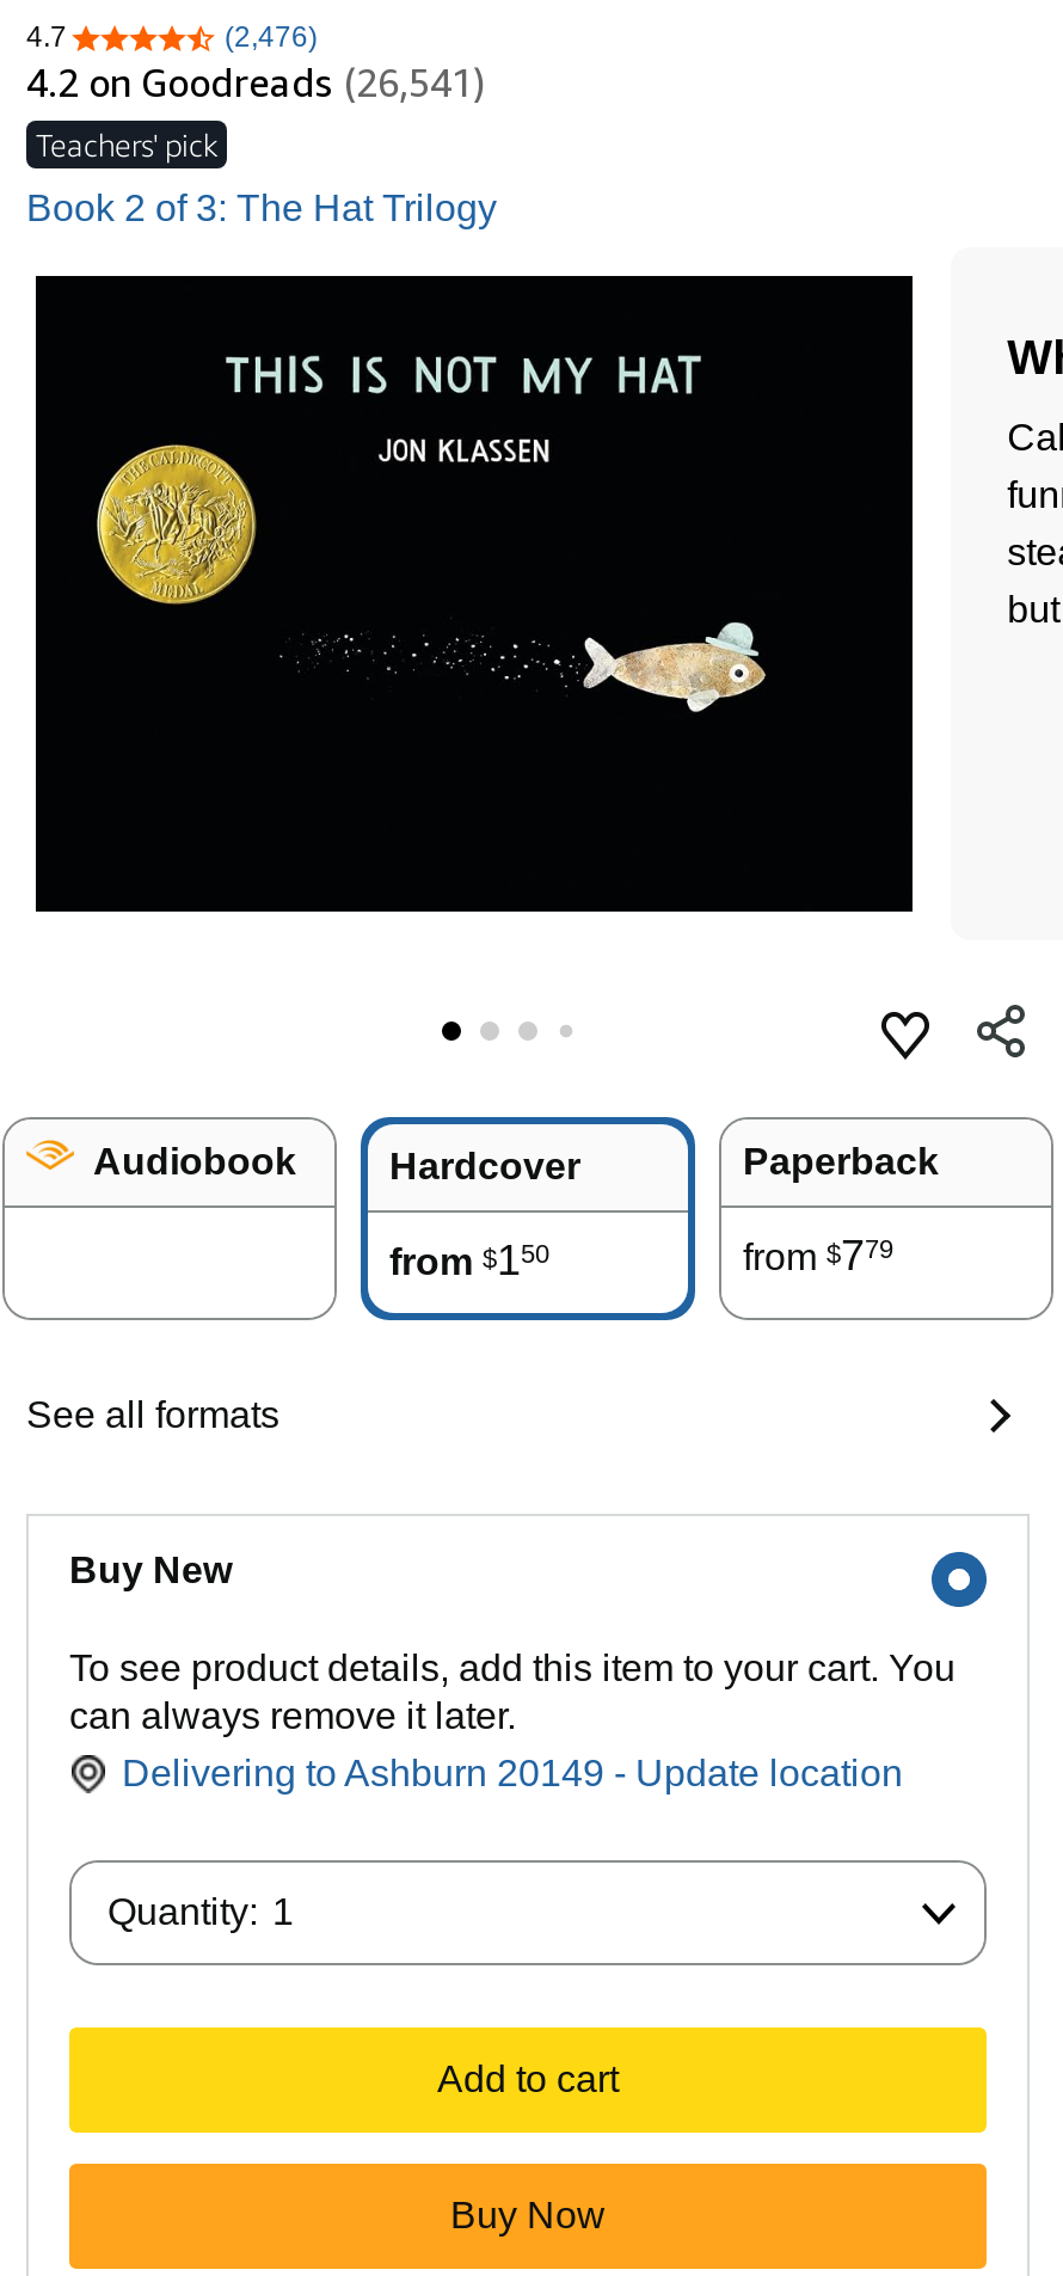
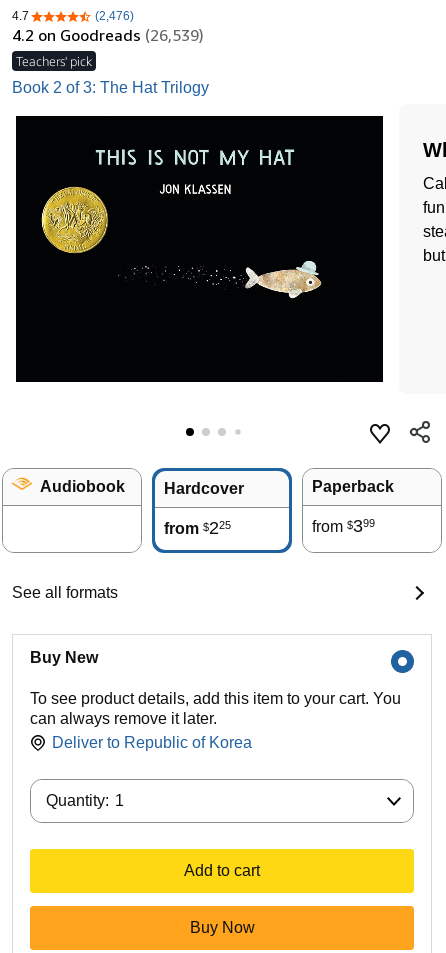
[26,59,485,106] 4.2 on Goodreads (26,541) -> [12,25,204,45] 4.2 on Goodreads (26,539)
[389,1237,549,1285] from $150 -> [164,518,231,538] from $225
[743,1232,893,1280] from $779 -> [312,516,375,536] from $399
[122,1753,903,1794] Delivering to Ashburn 20149 - Update location -> [52,734,252,751] Deliver to Republic of Korea

